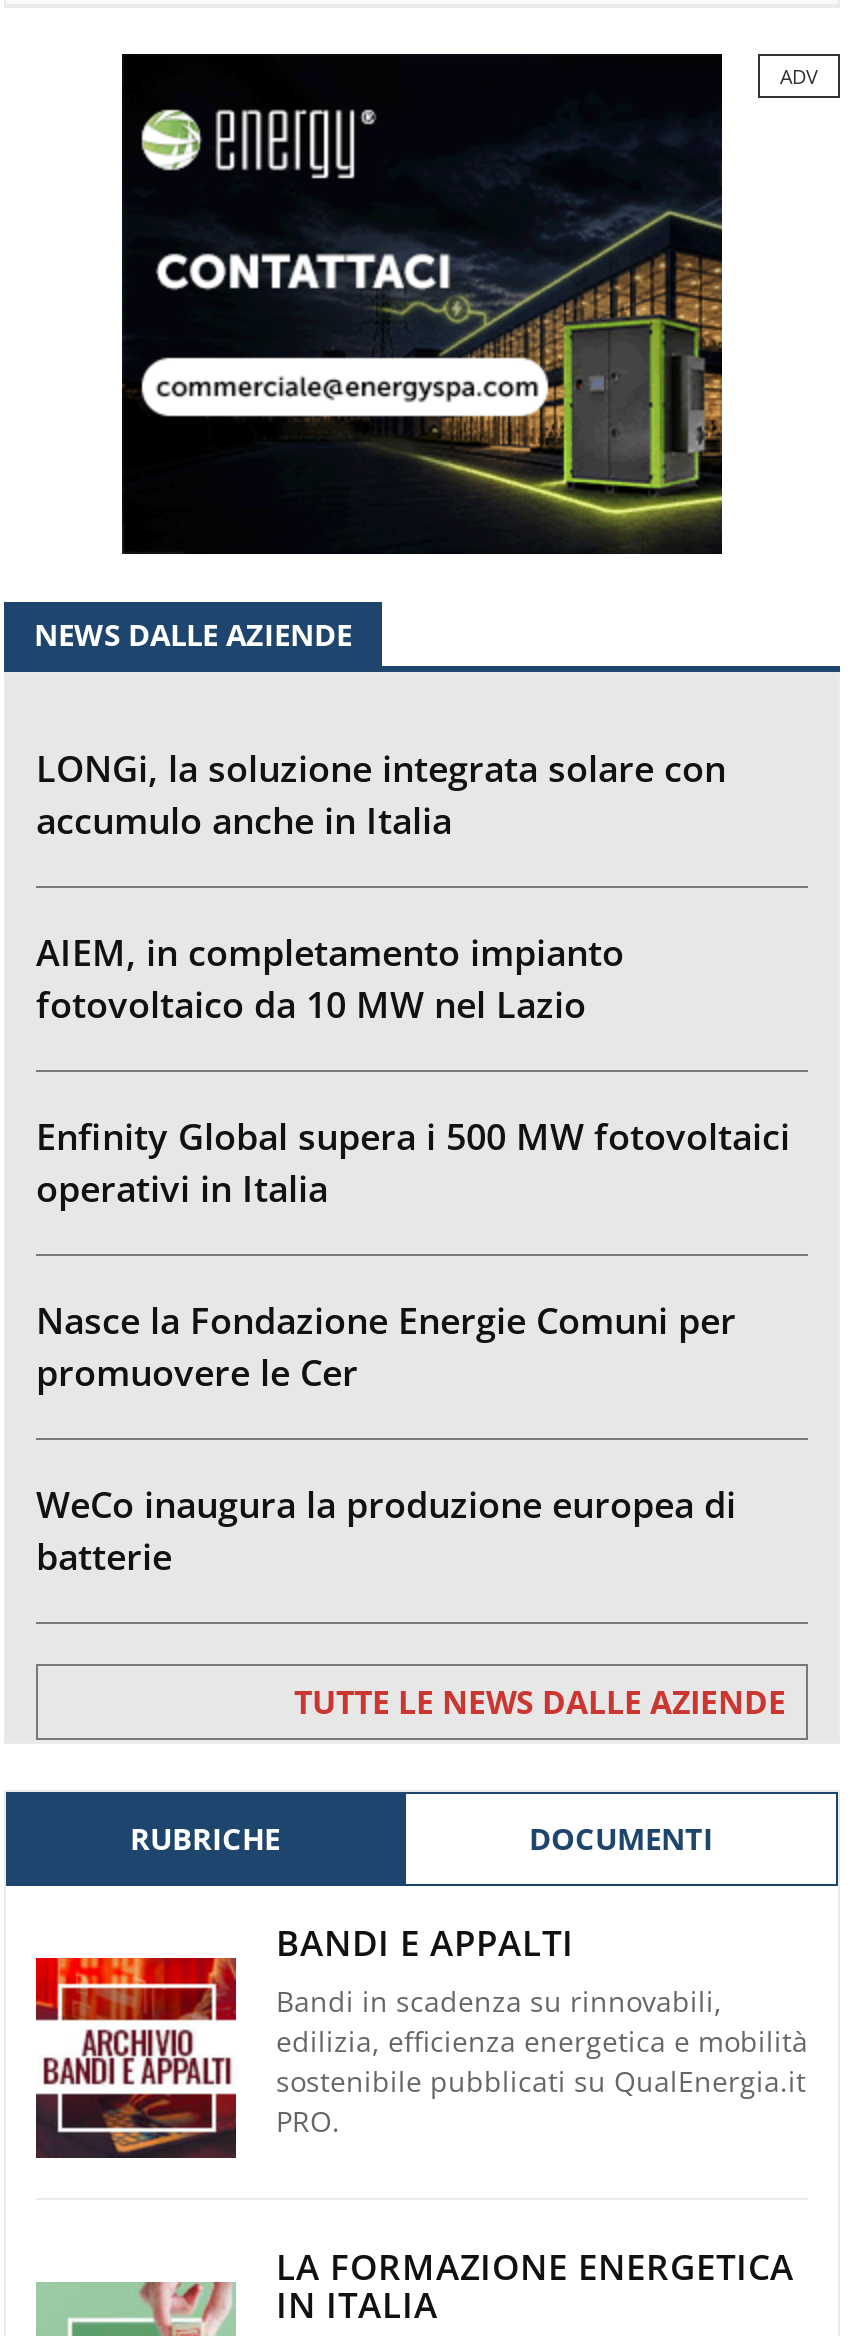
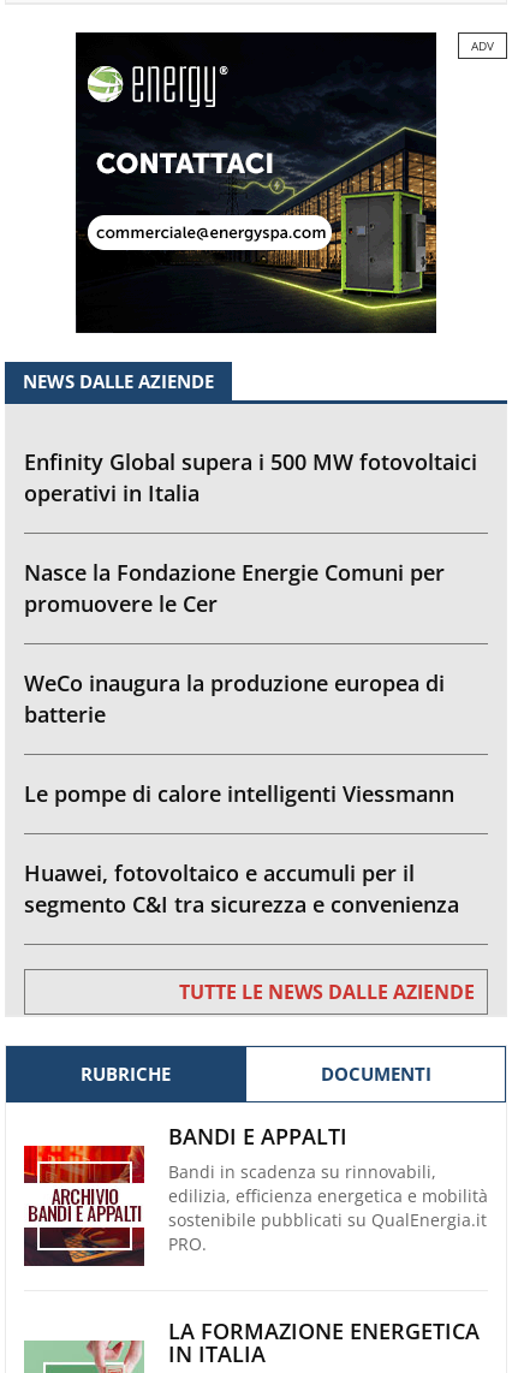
[36,744,726,1028] LONGi, la soluzione integrata solare con | accumulo anche in Italia | AIEM, in completamento impianto | fotovoltaico da 10 MW nel Lazio -> none
moved [36,1112,790,1580] -> [24,447,477,728]: Enfinity Global supera i 500 MW fotovoltaici | operativi in Italia | Nasce la Fondazione Energie Comuni per | promuovere le Cer | WeCo inaugura la produzione europea di | batterie
none -> [24,779,459,918] Le pompe di calore intelligenti Viessmann | Huawei, fotovoltaico e accumuli per il | segmento C&I tra sicurezza e convenienza

